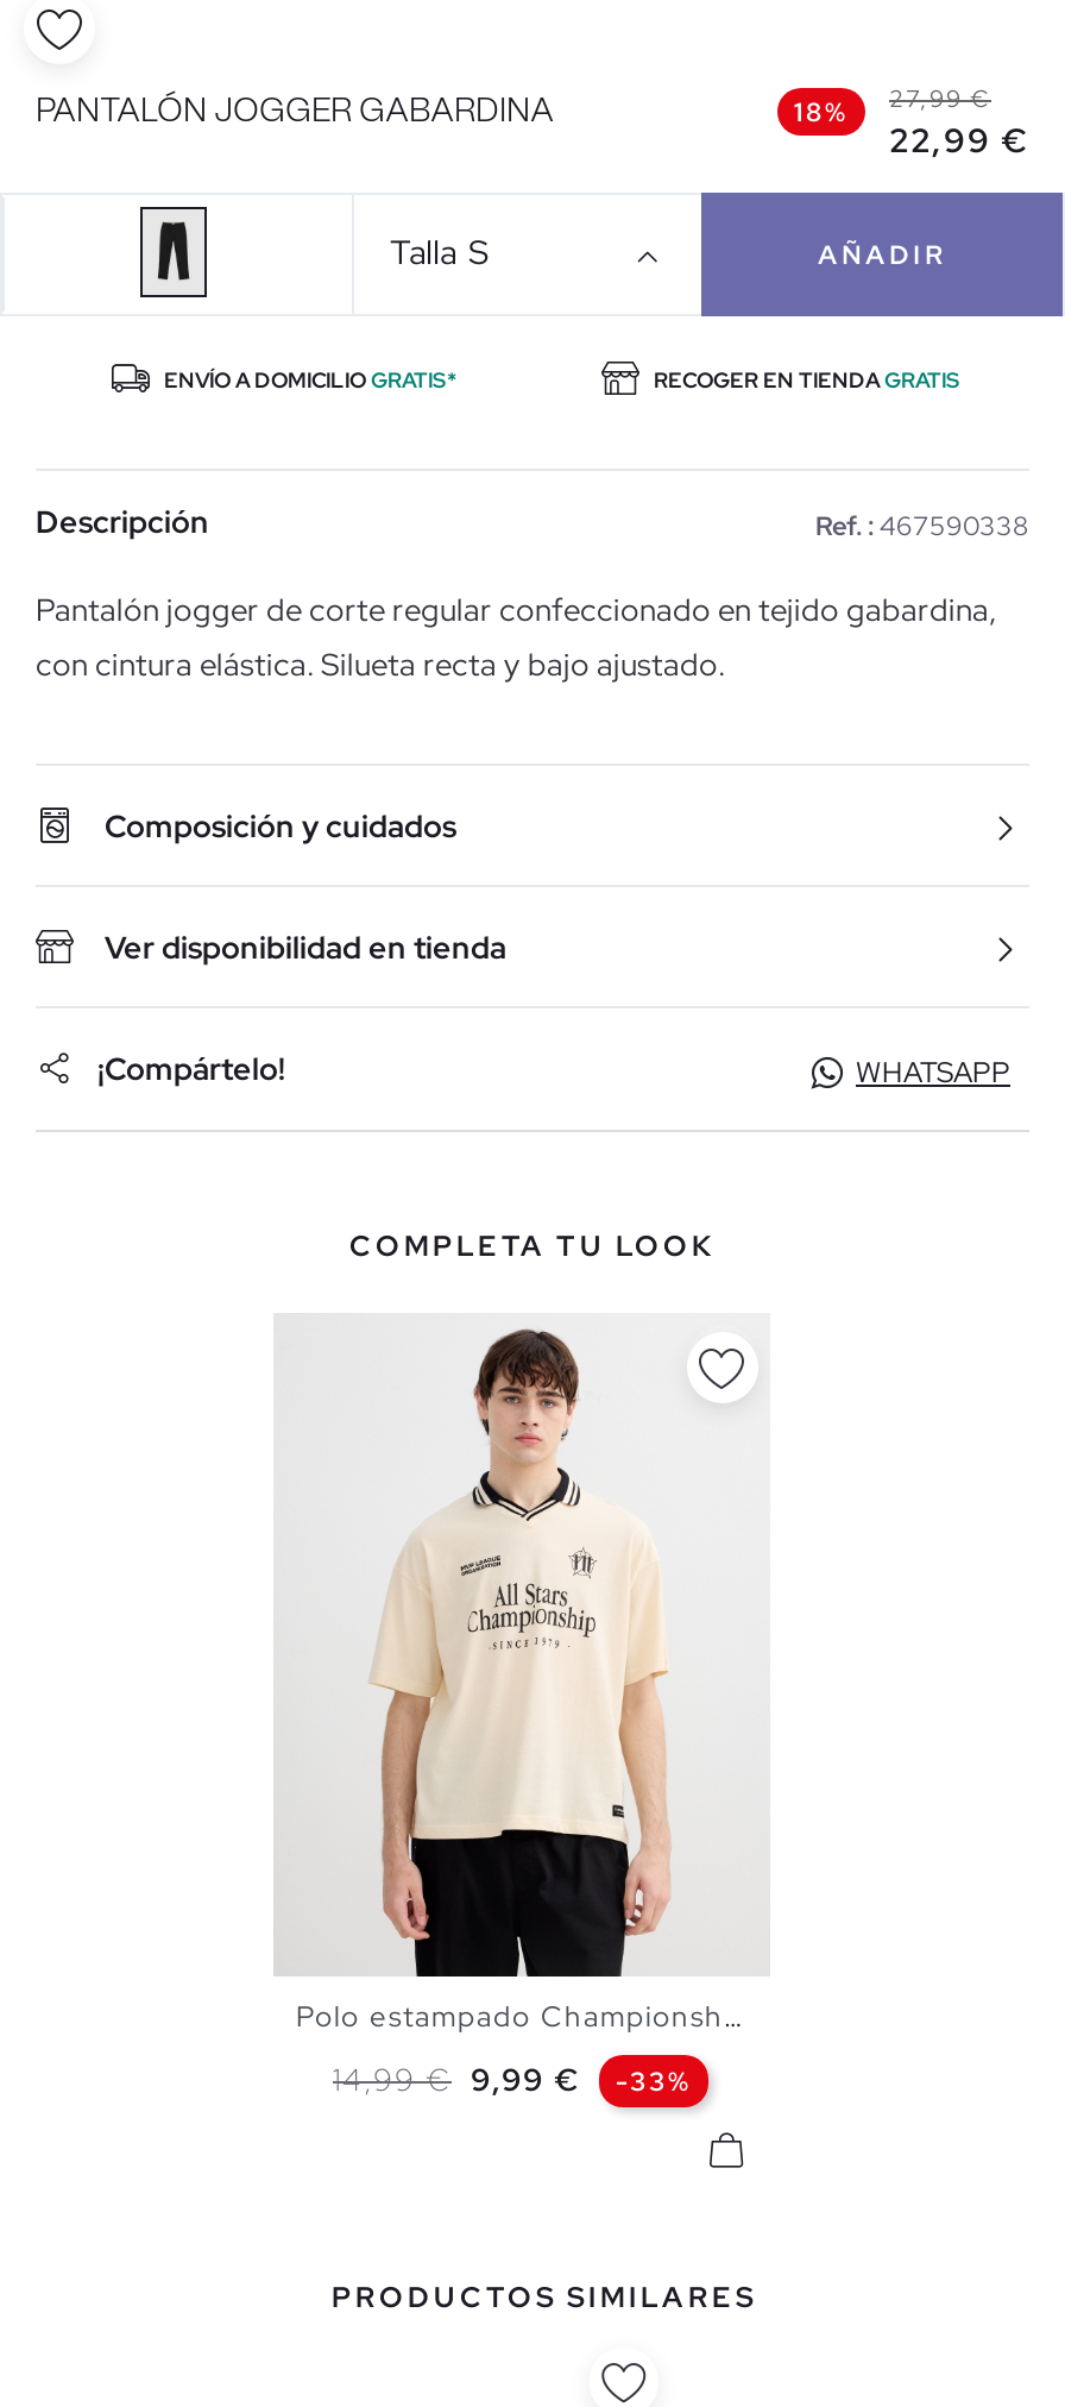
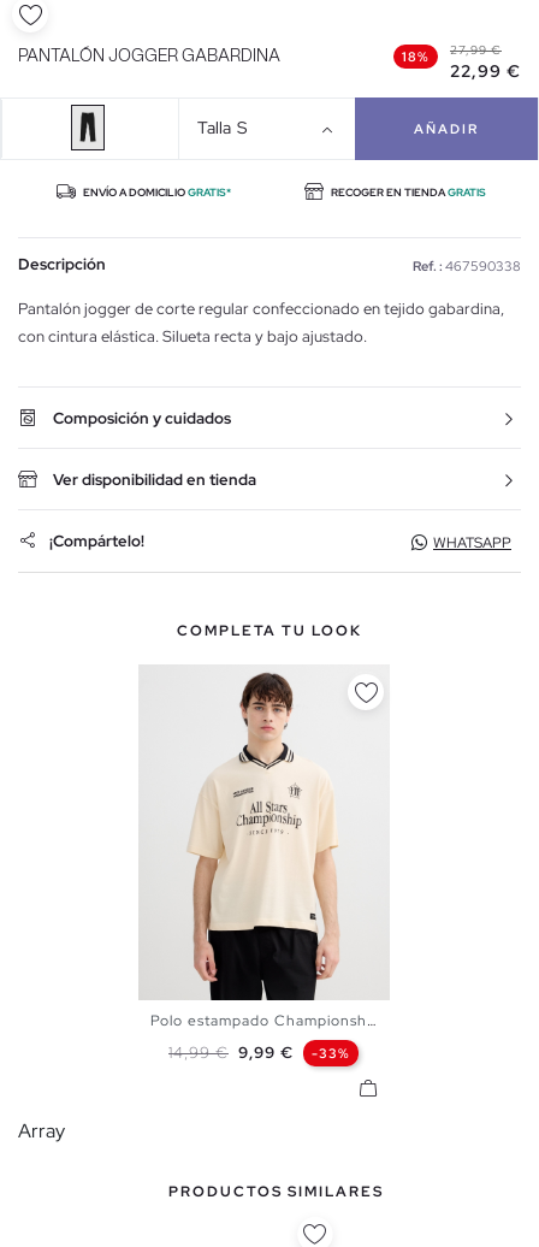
none -> [18,1118,65,1143] Array

